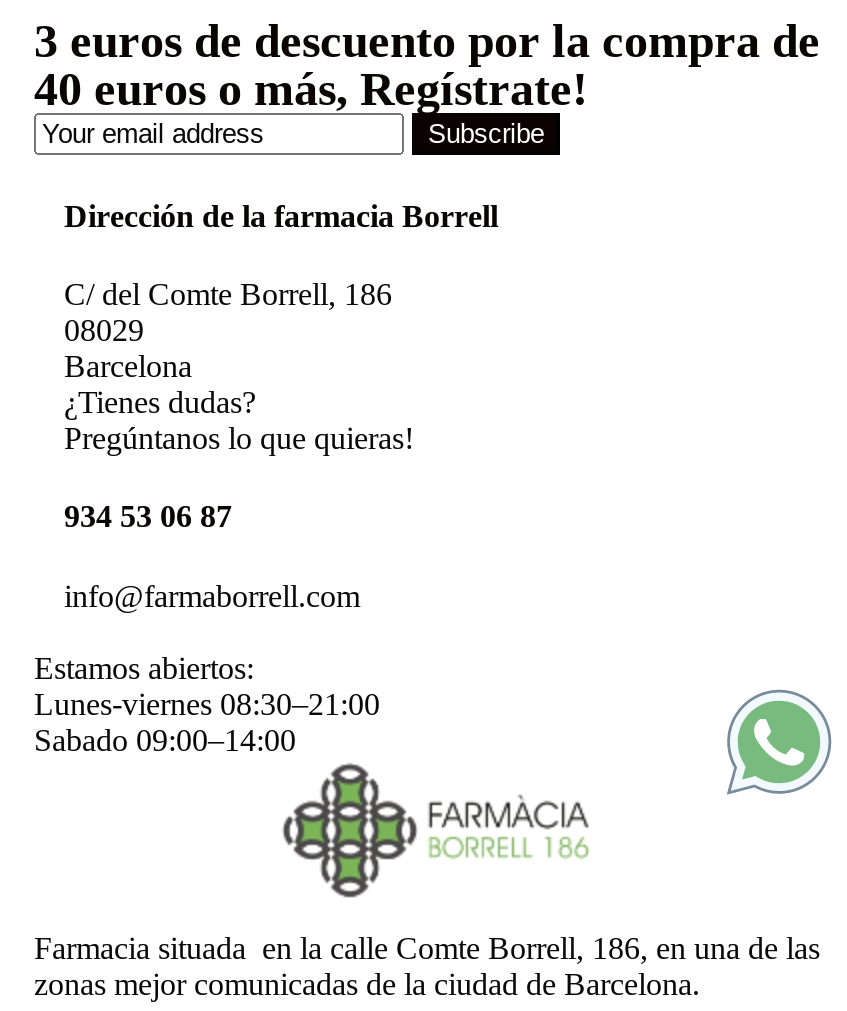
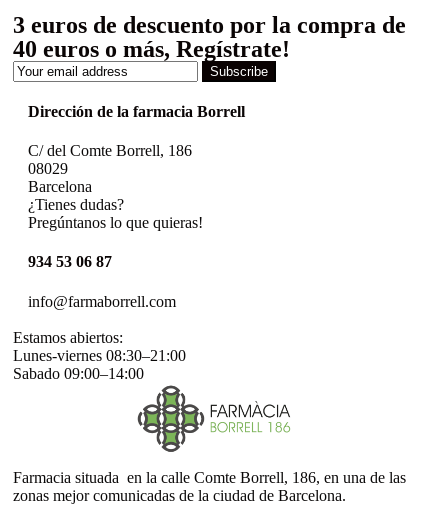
[726,689,832,795] [image] -> none

